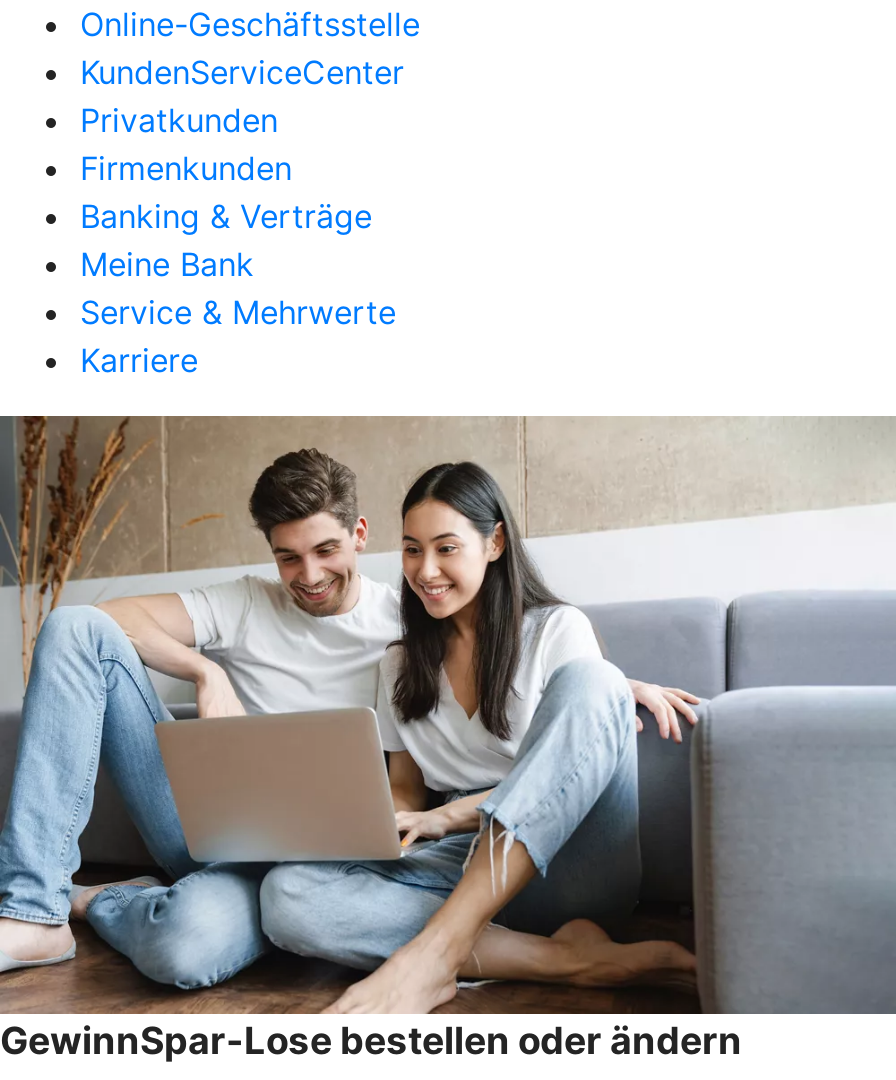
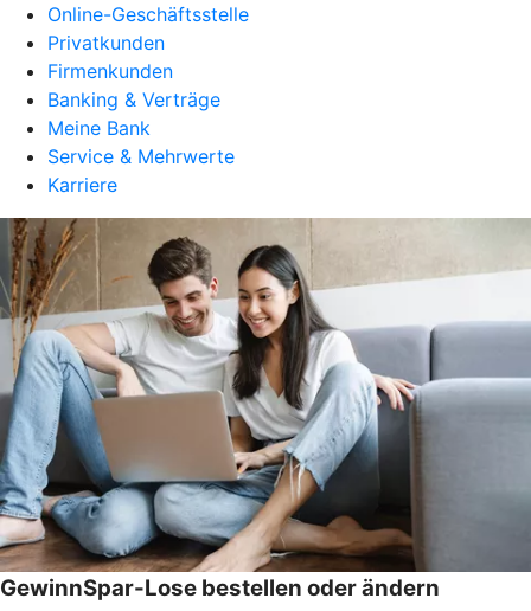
[80,52,404,92] KundenServiceCenter -> none

